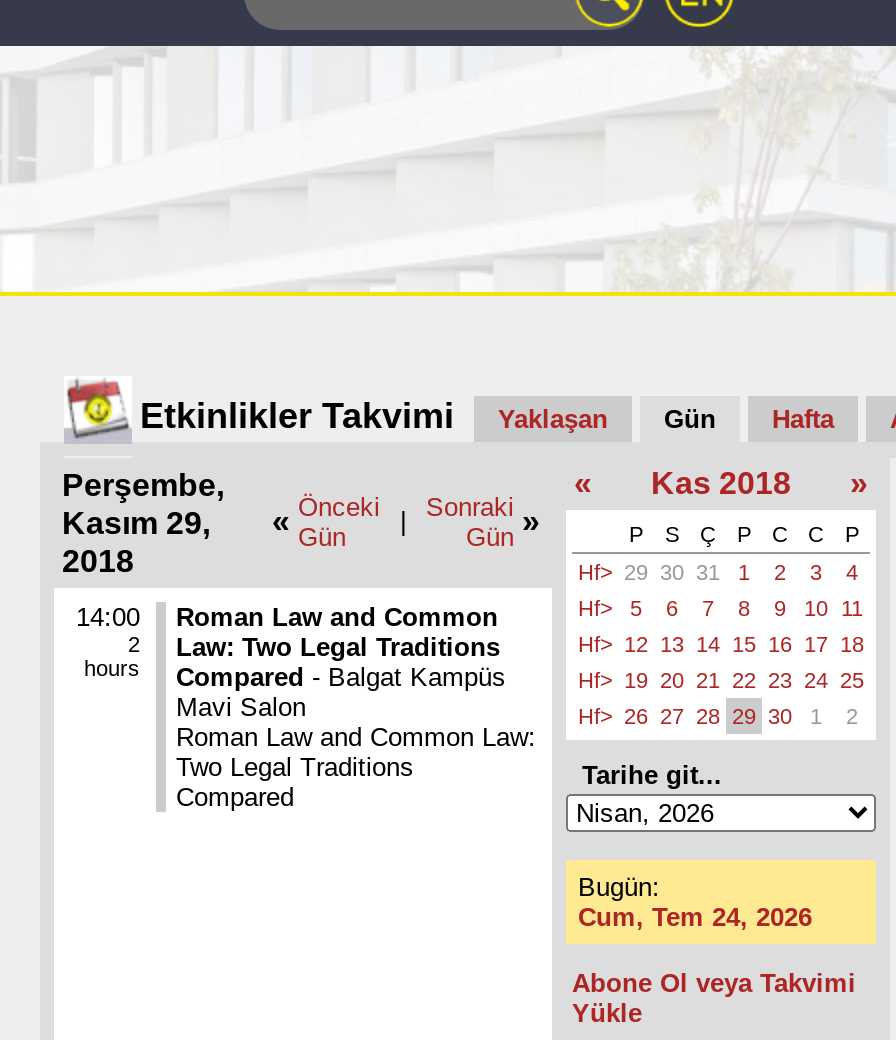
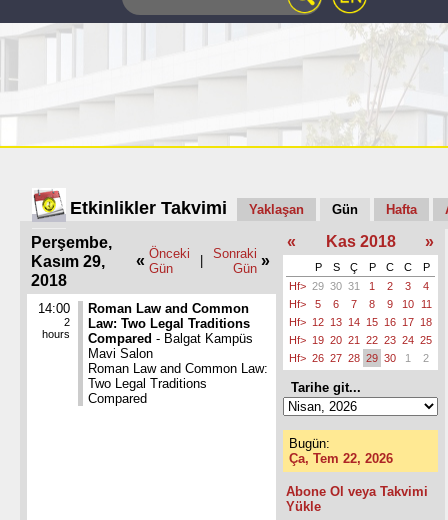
[578,901,812,931] Cum, Tem 24, 2026 -> [289,451,393,466] Ça, Tem 22, 2026

